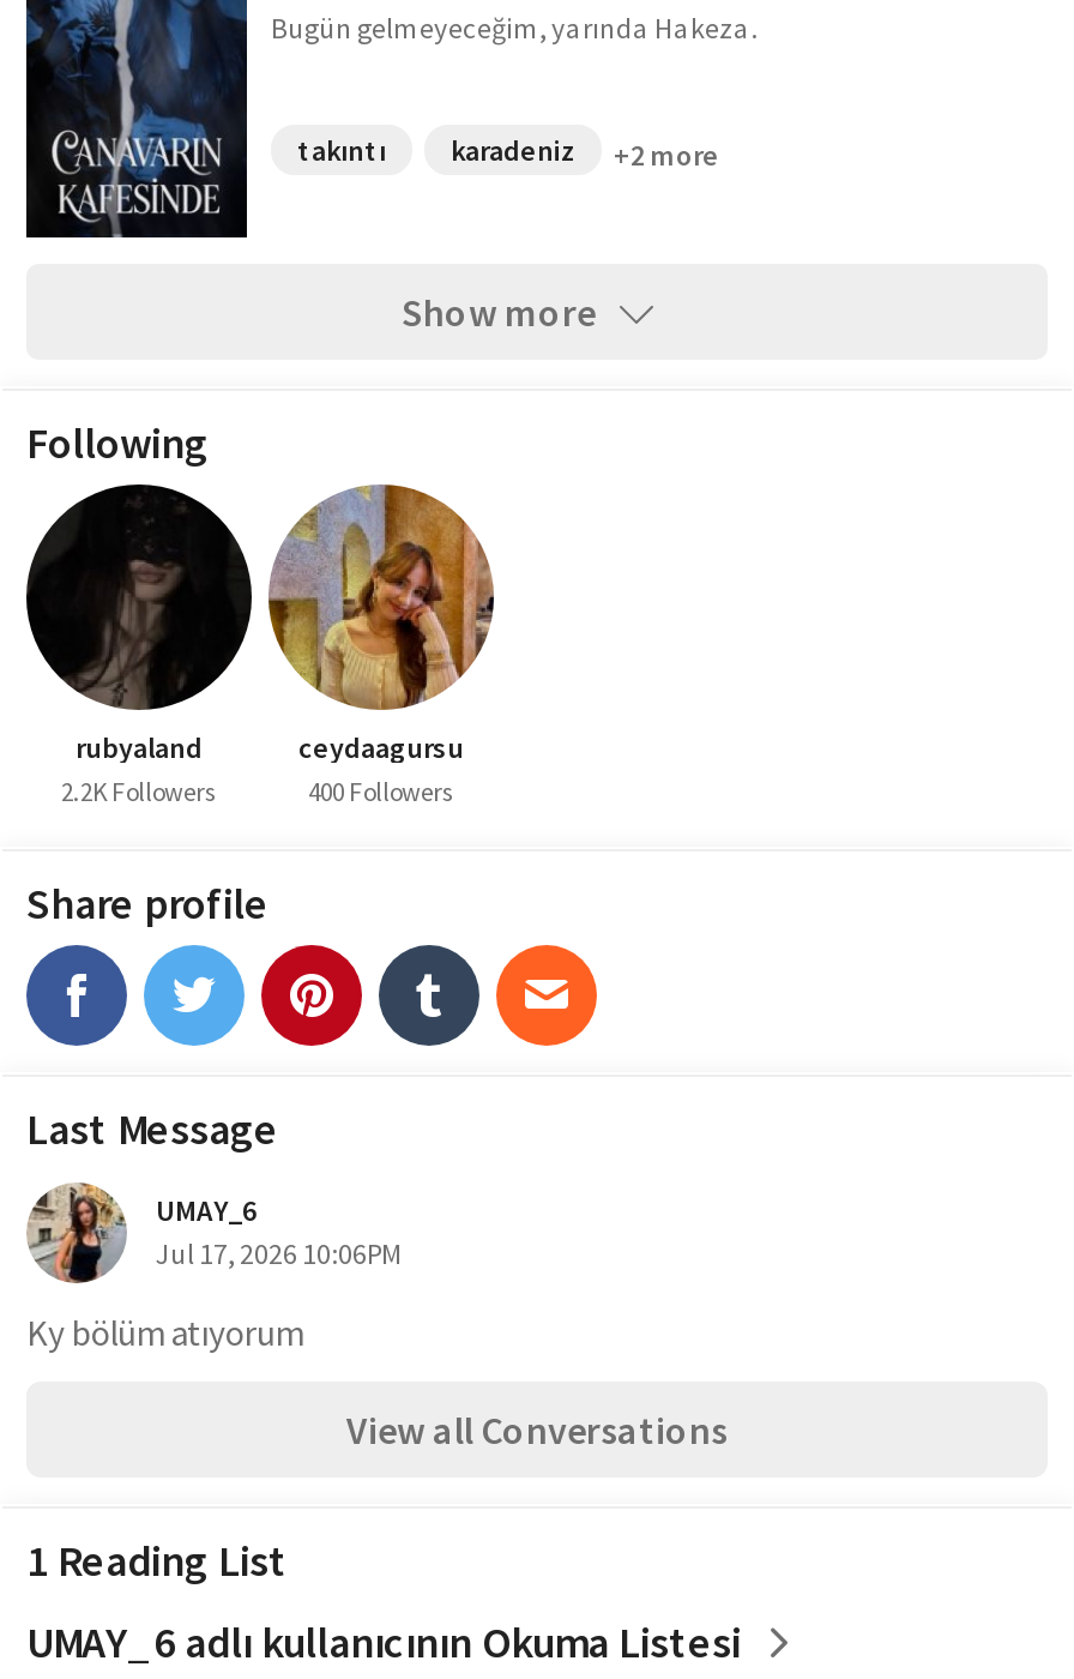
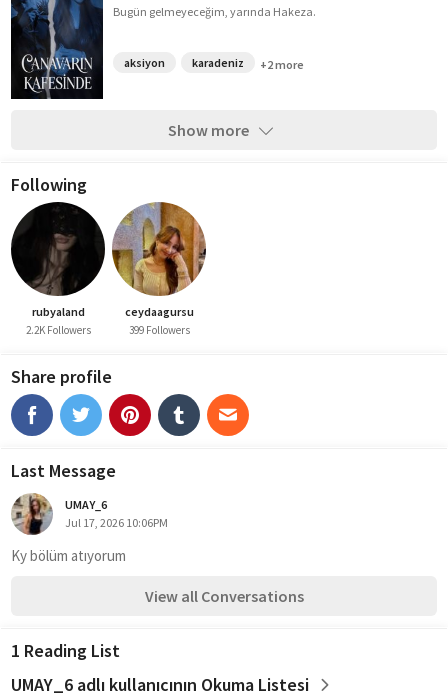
[297,132,386,168] takıntı -> [124,55,165,70] aksiyon
[308,775,454,808] 400 Followers -> [128,323,189,337] 399 Followers

